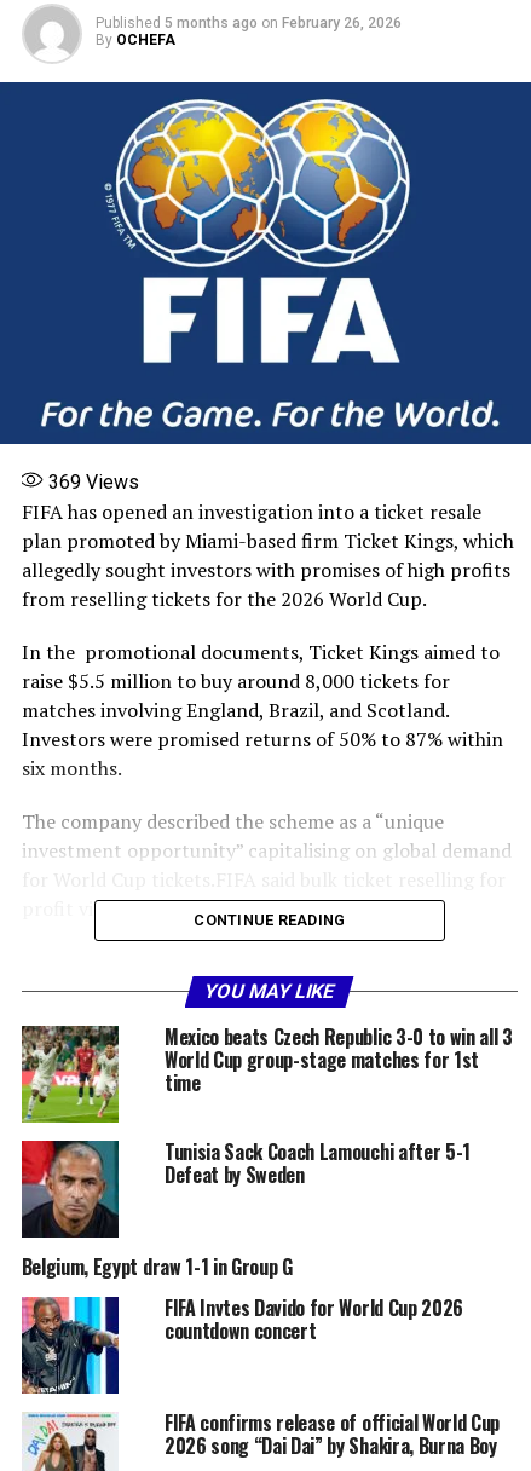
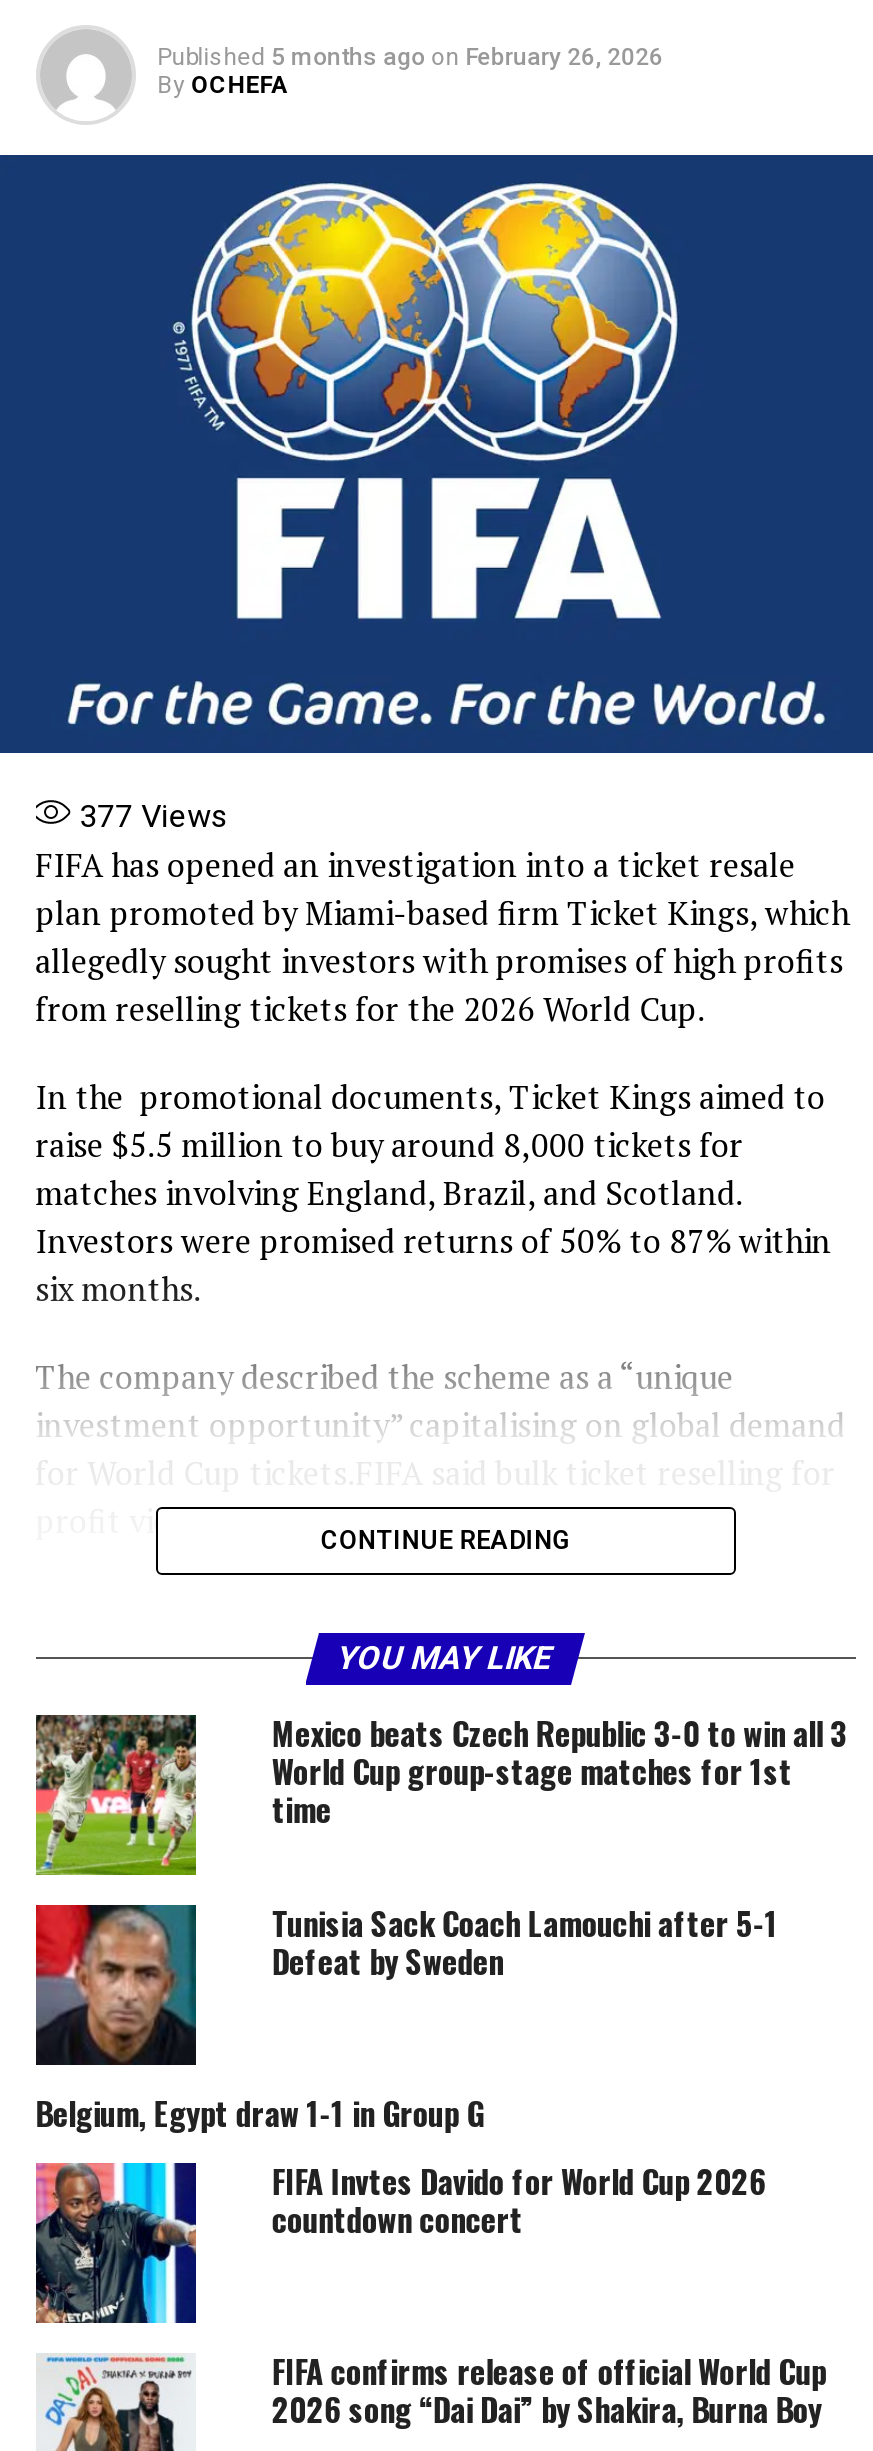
[48,471,139,494] 369 Views -> [79,797,229,835] 377 Views

